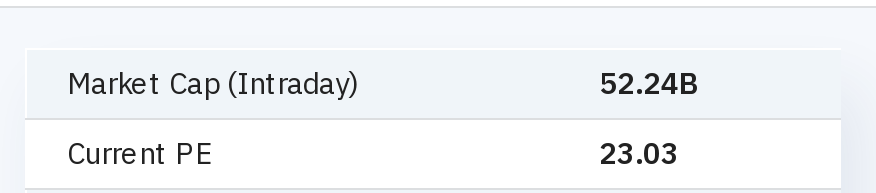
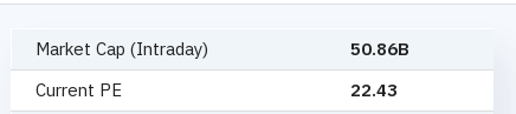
[599,64,699,102] 52.24B -> [350,38,409,60] 50.86B
[599,134,679,172] 23.03 -> [350,79,398,101] 22.43

